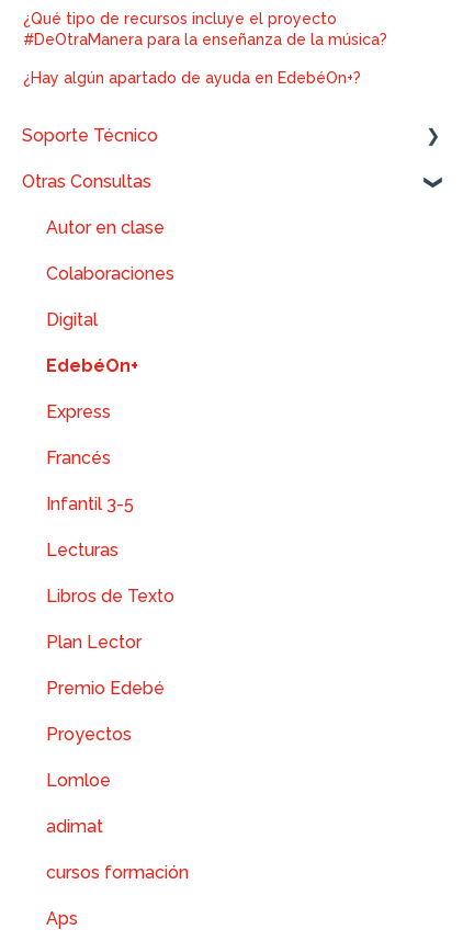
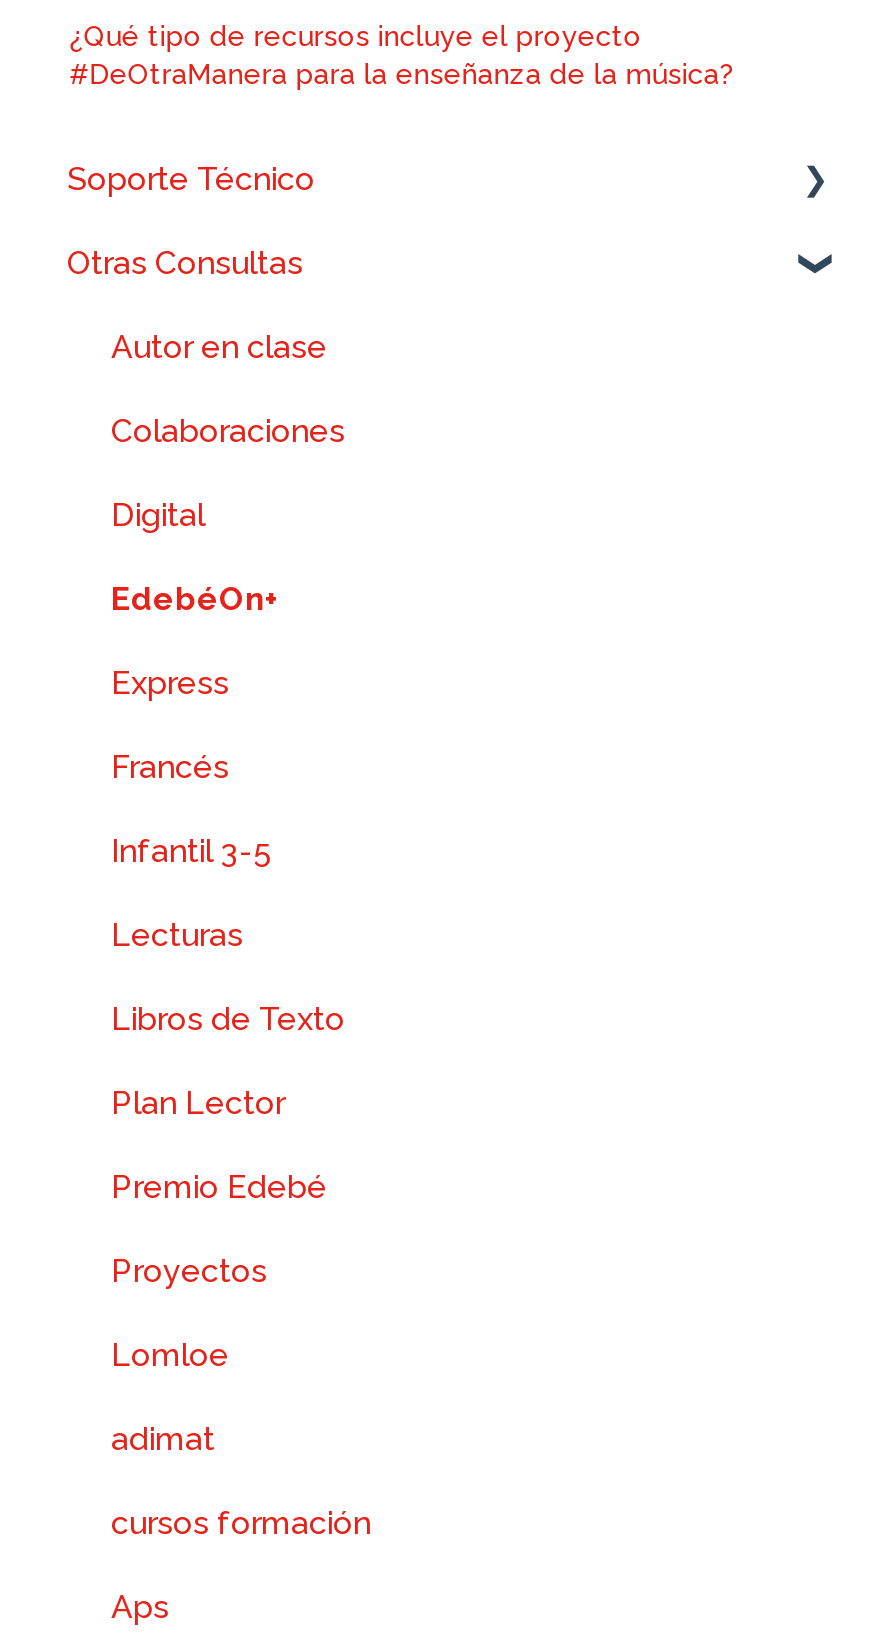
[23,69,361,87] ¿Hay algún apartado de ayuda en EdebéOn+? -> none

